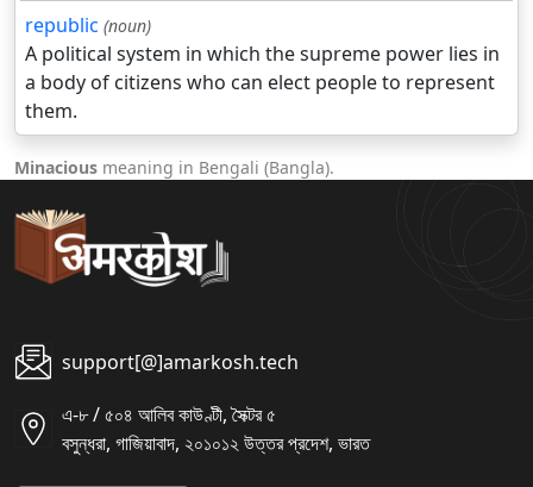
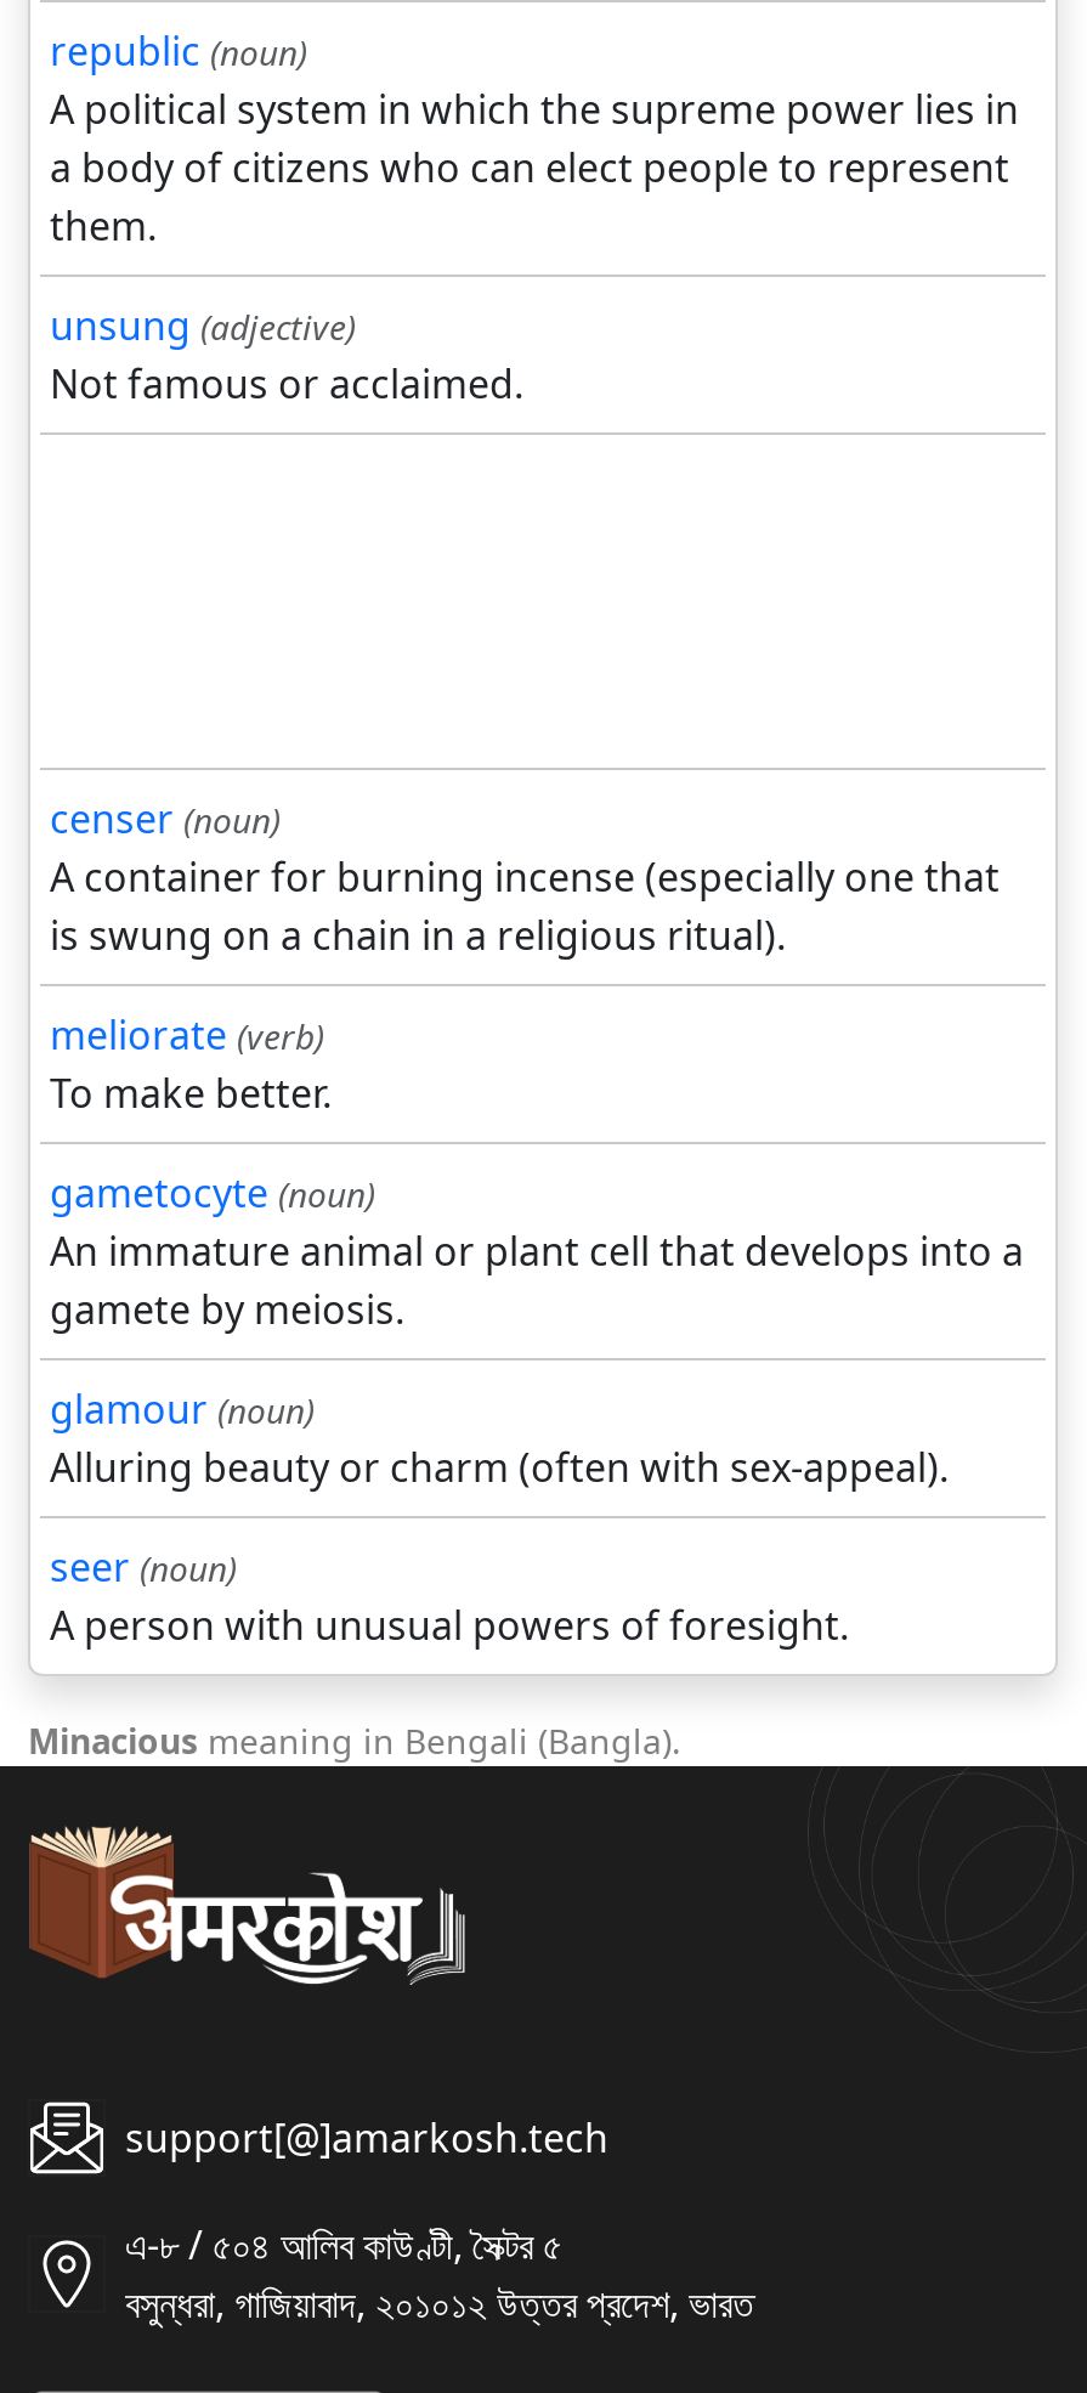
none -> [50,299,523,411] unsung (adjective) | Not famous or acclaimed.
none -> [50,792,1024,1653] censer (noun) | A container for burning incense (especially one that | is swung on a chain in a religious ritual). | meliorate (verb) | To make better. | gametocyte (noun) | An immature animal or plant cell that develops into a | gamete by meiosis. | glamour (noun) | Alluring beauty or charm (often with sex-appeal). | seer (noun) | A person with unusual powers of foresight.

